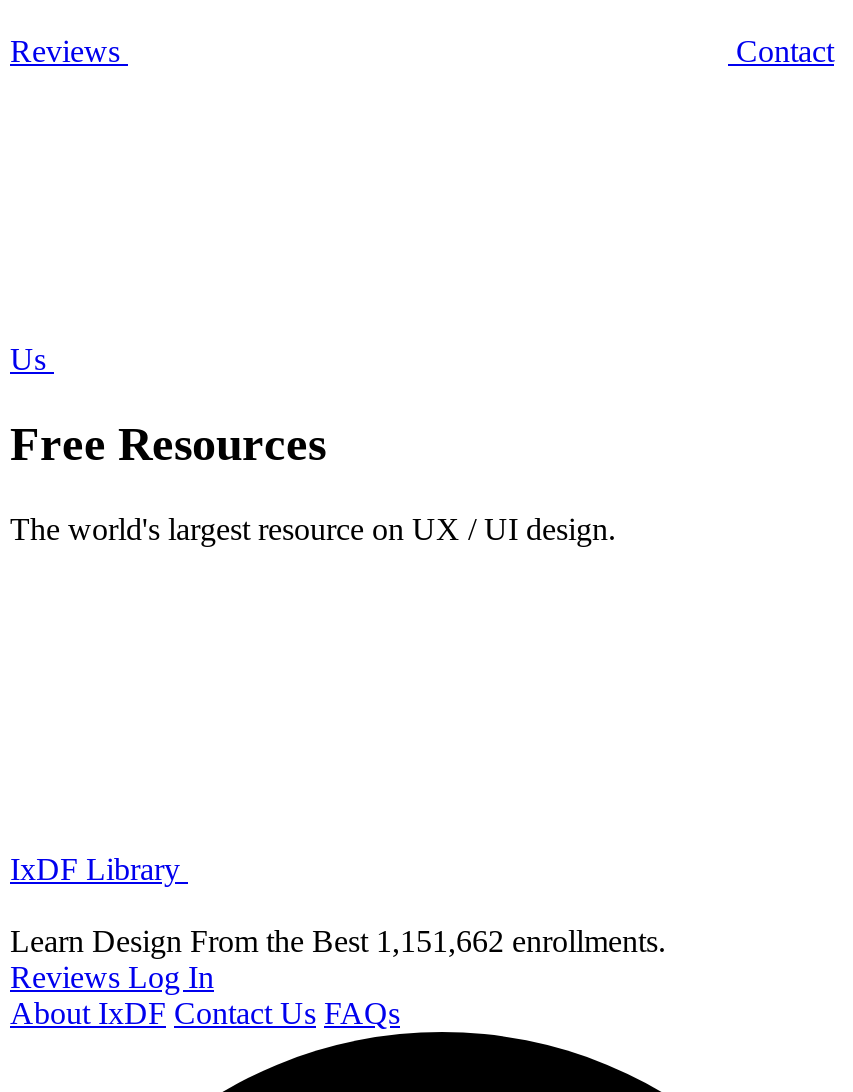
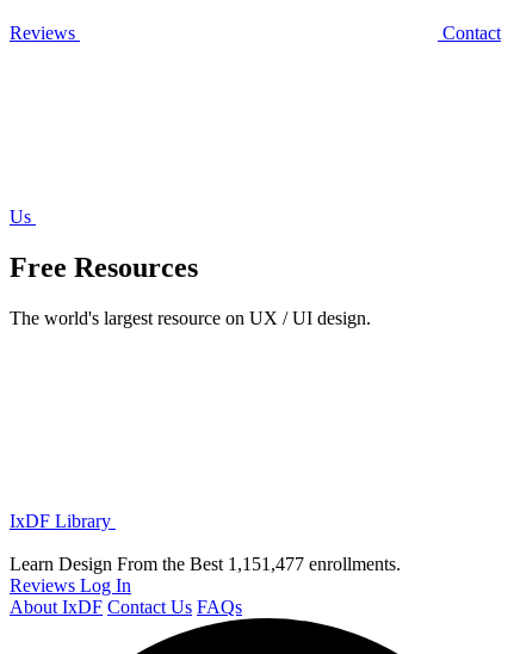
[10,923,666,957] Learn Design From the Best 1,151,662 enrollments. -> [10,553,401,574] Learn Design From the Best 1,151,477 enrollments.

